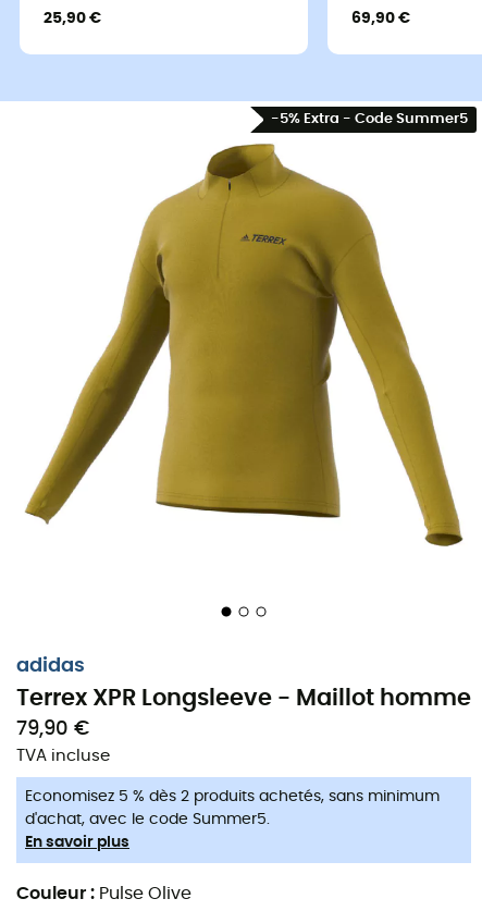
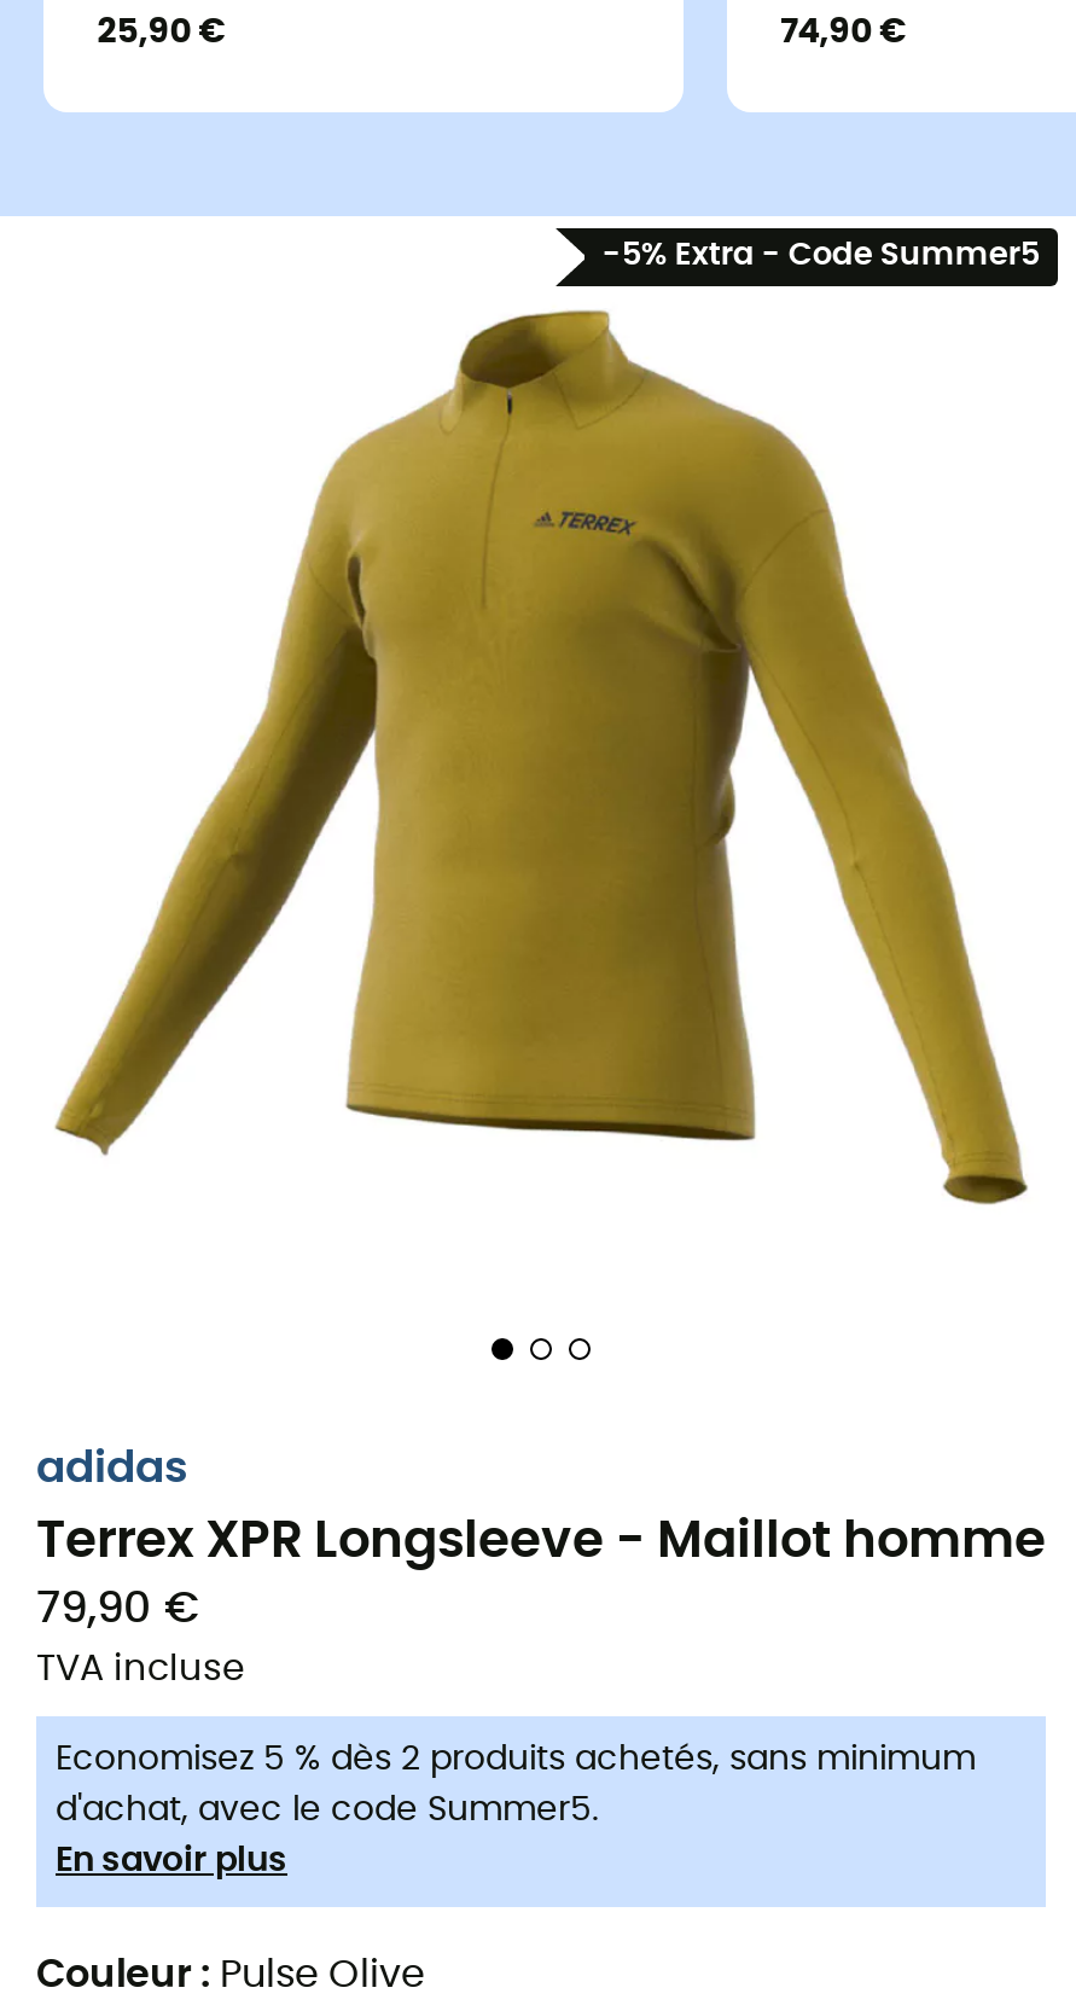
[352,10,410,26] 69,90 € -> [781,15,906,49] 74,90 €

